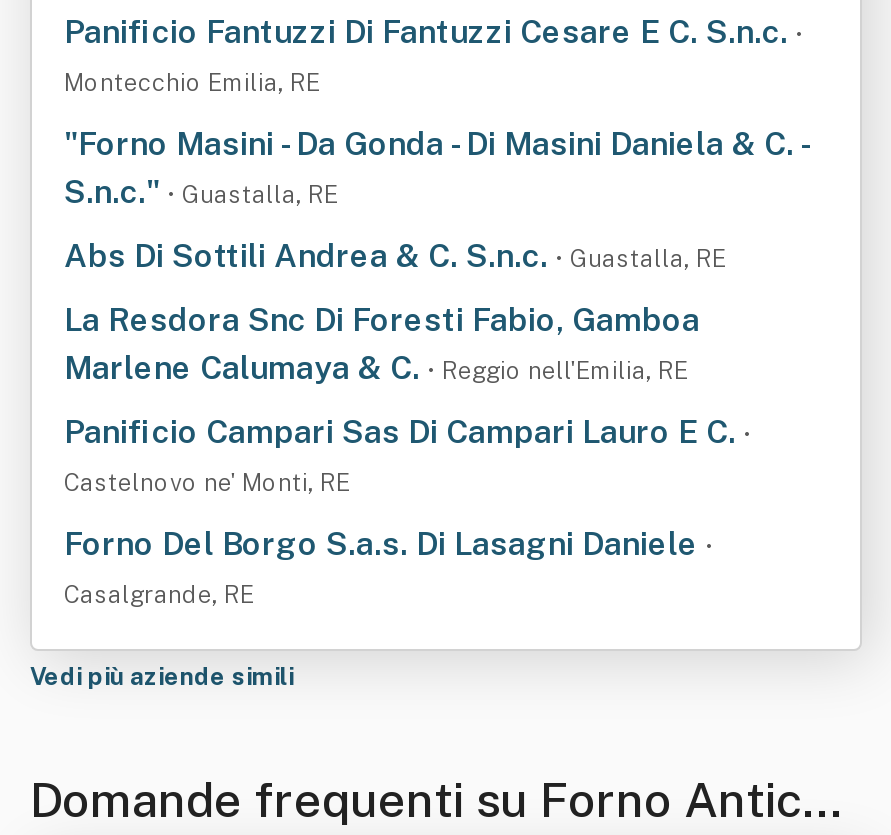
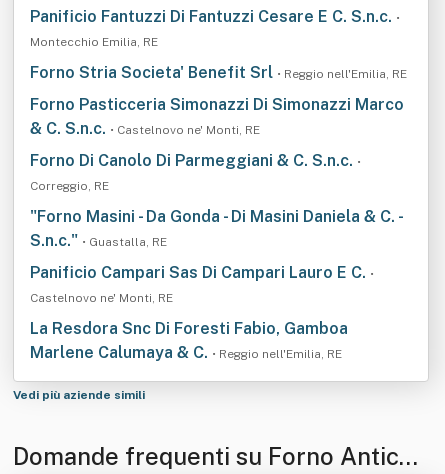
none -> [30,63,407,193] Forno Stria Societa' Benefit Srl • Reggio nell'Emilia, RE | Forno Pasticceria Simonazzi Di Simonazzi Marco | & C. S.n.c. • Castelnovo ne' Monti, RE | Forno Di Canolo Di Parmeggiani & C. S.n.c. • | Correggio, RE
moved [64,125,808,211] -> [30,207,402,250]: "Forno Masini - Da Gonda - Di Masini Daniela & C. - | S.n.c." • Guastalla, RE
[64,237,726,275] Abs Di Sottili Andrea & C. S.n.c. • Guastalla, RE -> none
moved [64,301,700,387] -> [30,319,348,362]: La Resdora Snc Di Foresti Fabio, Gamboa | Marlene Calumaya & C. • Reggio nell'Emilia, RE
[64,525,714,609] Forno Del Borgo S.a.s. Di Lasagni Daniele • | Casalgrande, RE -> none

